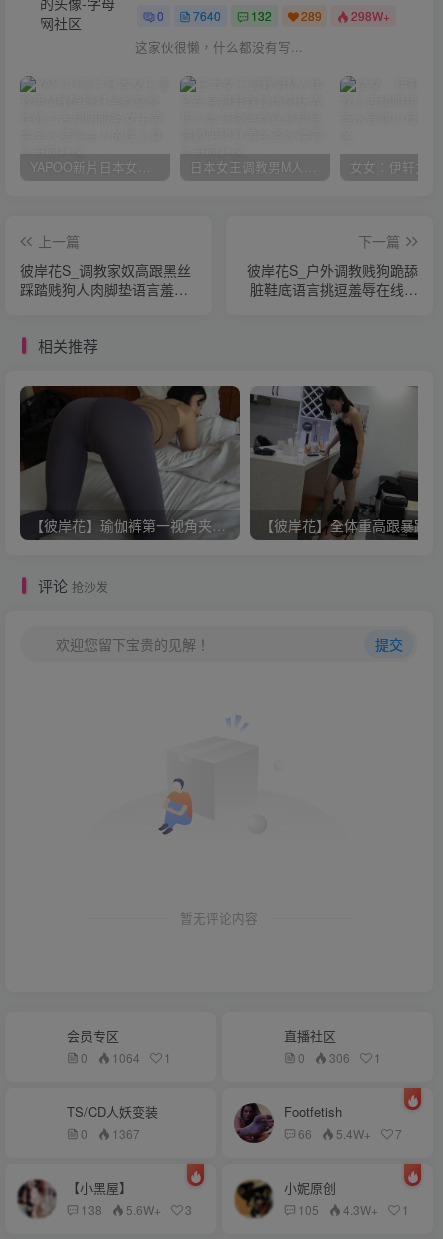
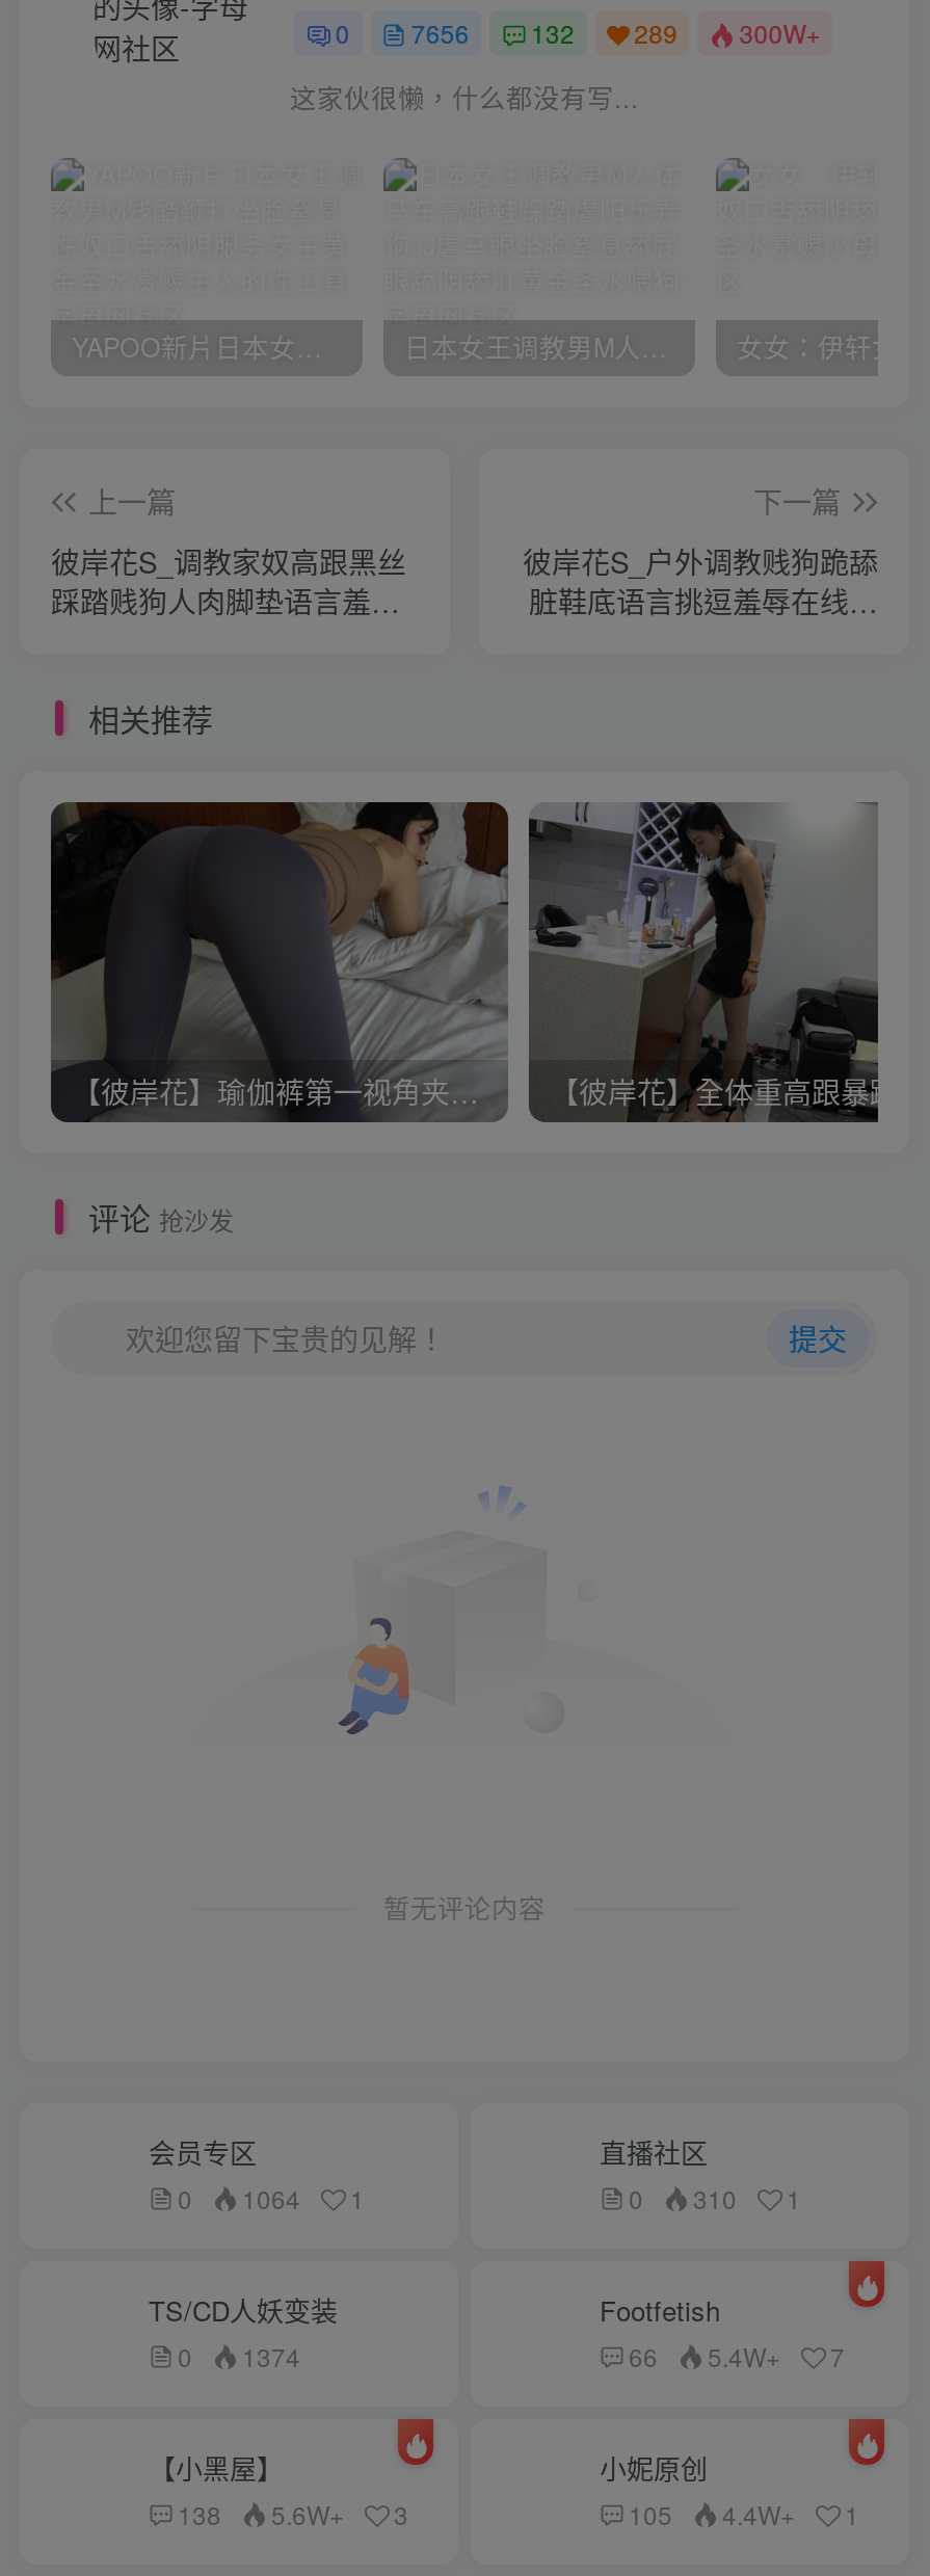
[193,7,221,24] 7640 -> [411,15,469,51] 7656
[351,7,390,24] 298W+ -> [739,15,820,51] 300W+
[298,1049,381,1066] 0 306 1 -> [629,2179,801,2215] 0 310 1
[233,1102,275,1144] [image] -> none
[81,1125,140,1142] 0 1367 -> [178,2337,300,2373] 0 1374
[16,1178,58,1219] [image] -> none
[233,1179,274,1220] [image] -> none
[298,1201,409,1218] 105 4.3W+ 1 -> [629,2495,859,2531] 105 4.4W+ 1

